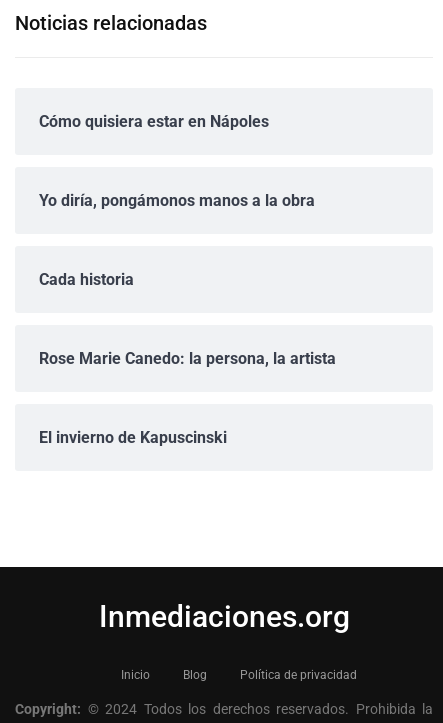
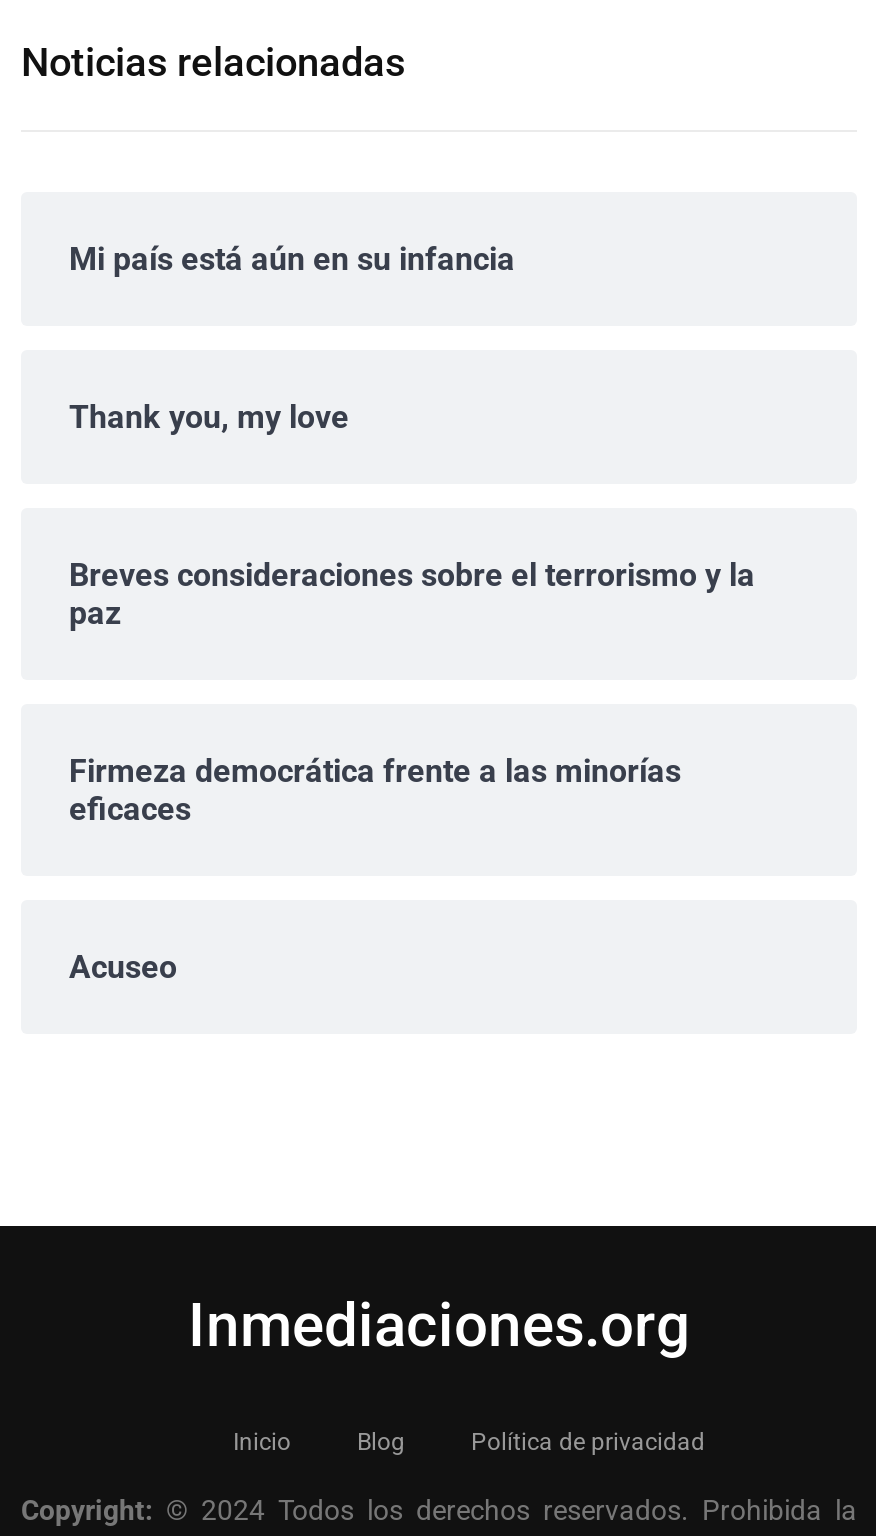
[39,112,269,131] Cómo quisiera estar en Nápoles -> [69,240,515,278] Mi país está aún en su infancia
[39,191,315,210] Yo diría, pongámonos manos a la obra -> [69,398,349,436] Thank you, my love
[39,270,134,289] Cada historia -> [69,556,755,632] Breves consideraciones sobre el terrorismo y la | paz
[39,349,336,368] Rose Marie Canedo: la persona, la artista -> [69,752,681,828] Firmeza democrática frente a las minorías | eficaces
[39,428,227,447] El invierno de Kapuscinski -> [69,948,177,986] Acuseo

